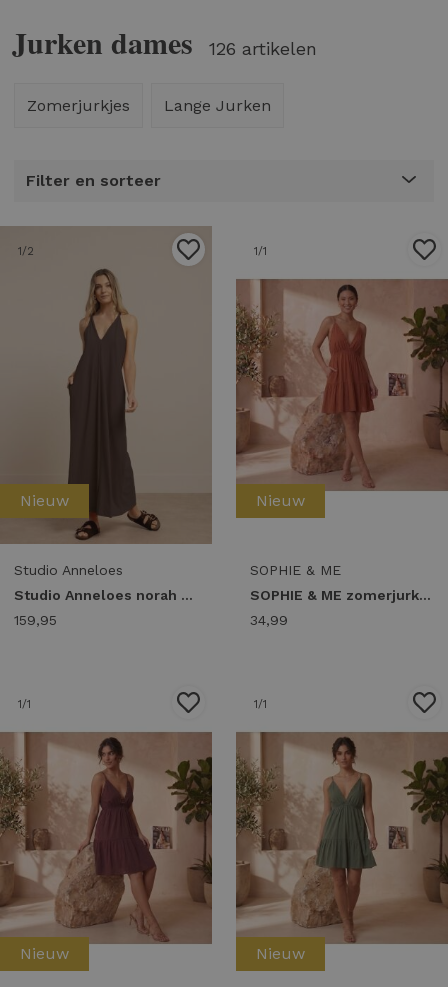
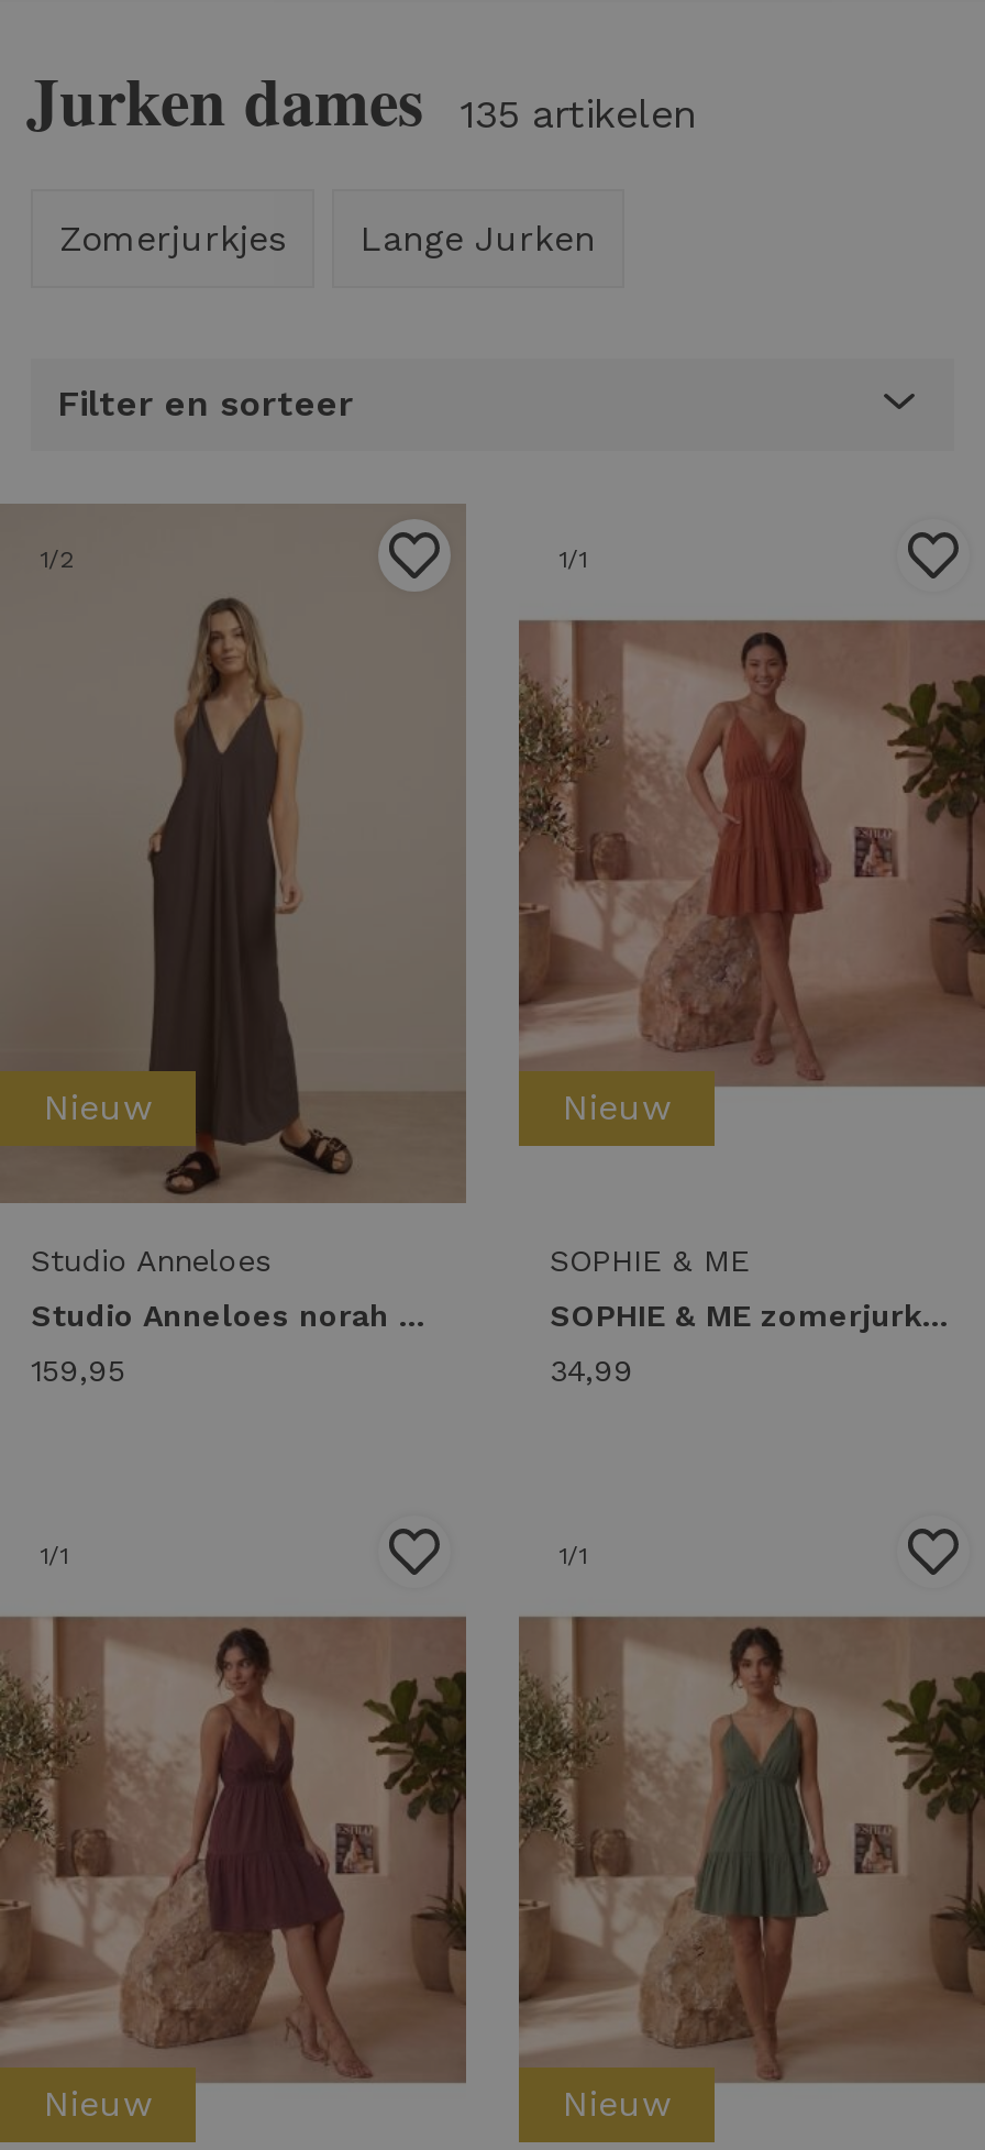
[12,20,317,64] Jurken dames 126 artikelen -> [26,52,697,148] Jurken dames 135 artikelen

